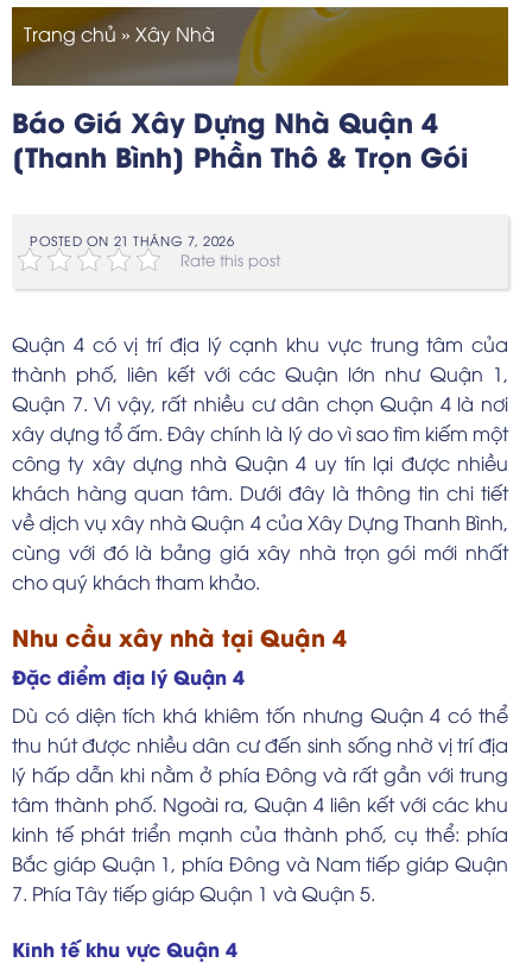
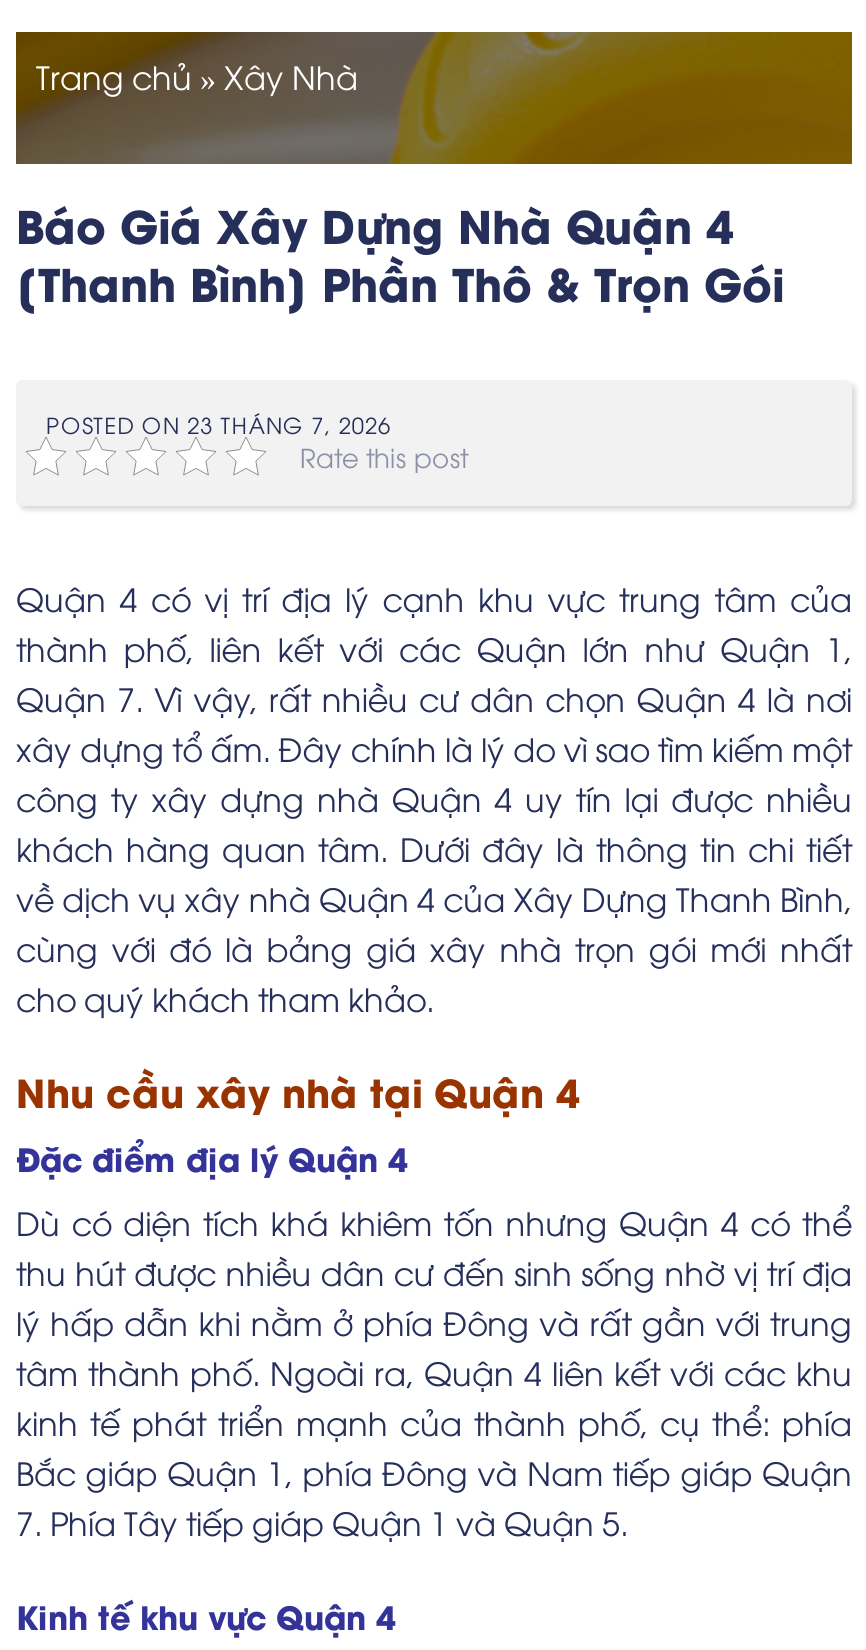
[30,231,235,248] POSTED ON 21 THÁNG 7, 2026 -> [46,408,391,438] POSTED ON 23 THÁNG 7, 2026

